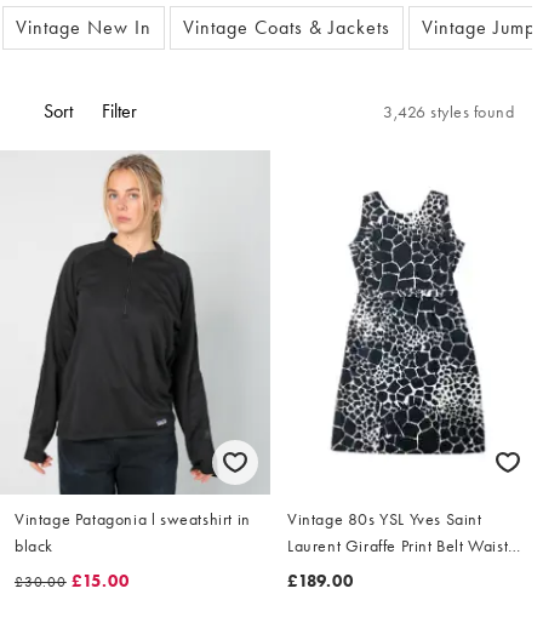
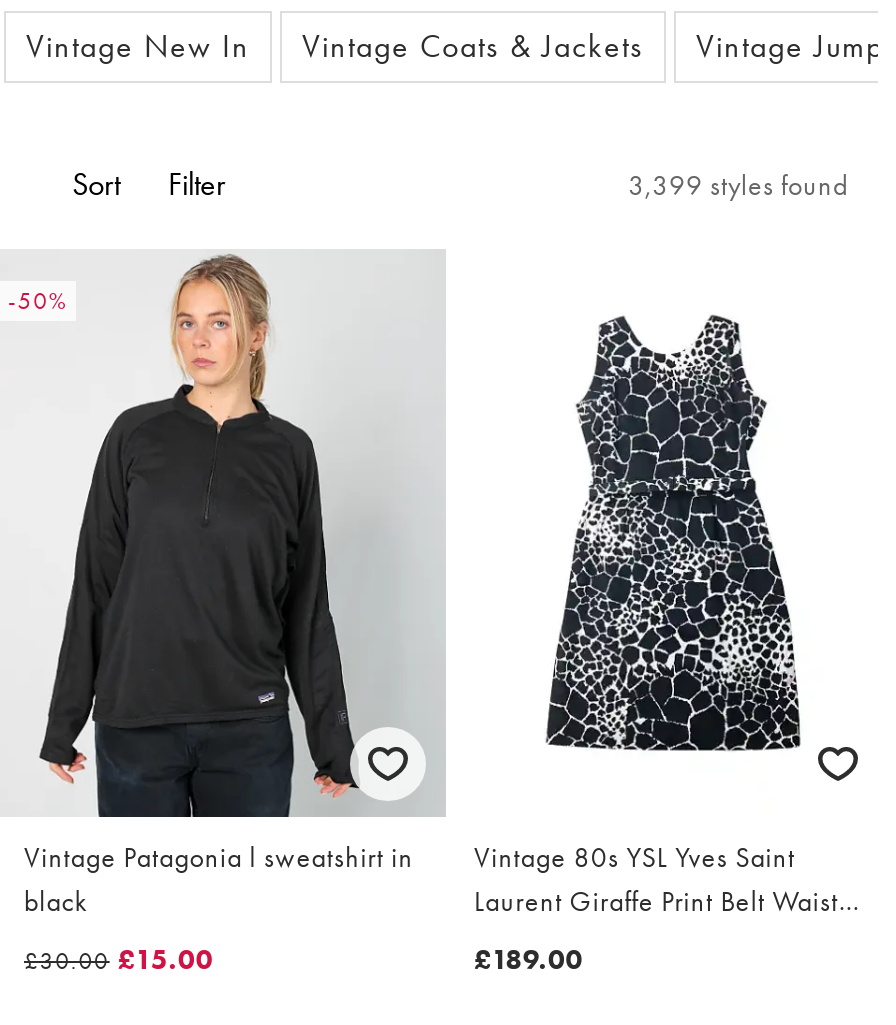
[383,101,514,122] 3,426 styles found -> [8,167,848,317] 3,399 styles found | -50%

